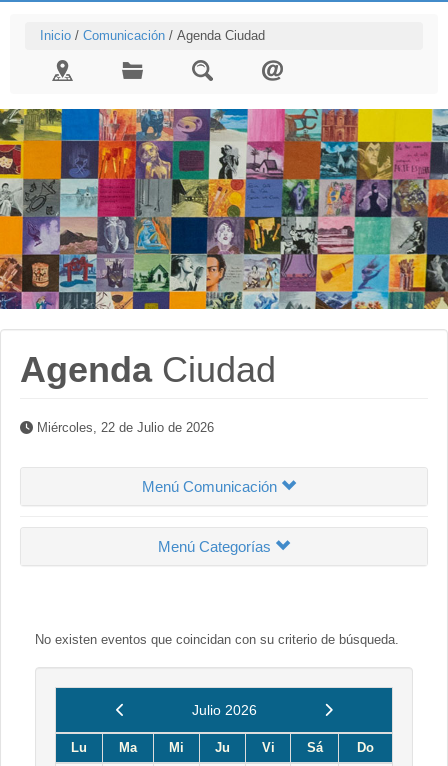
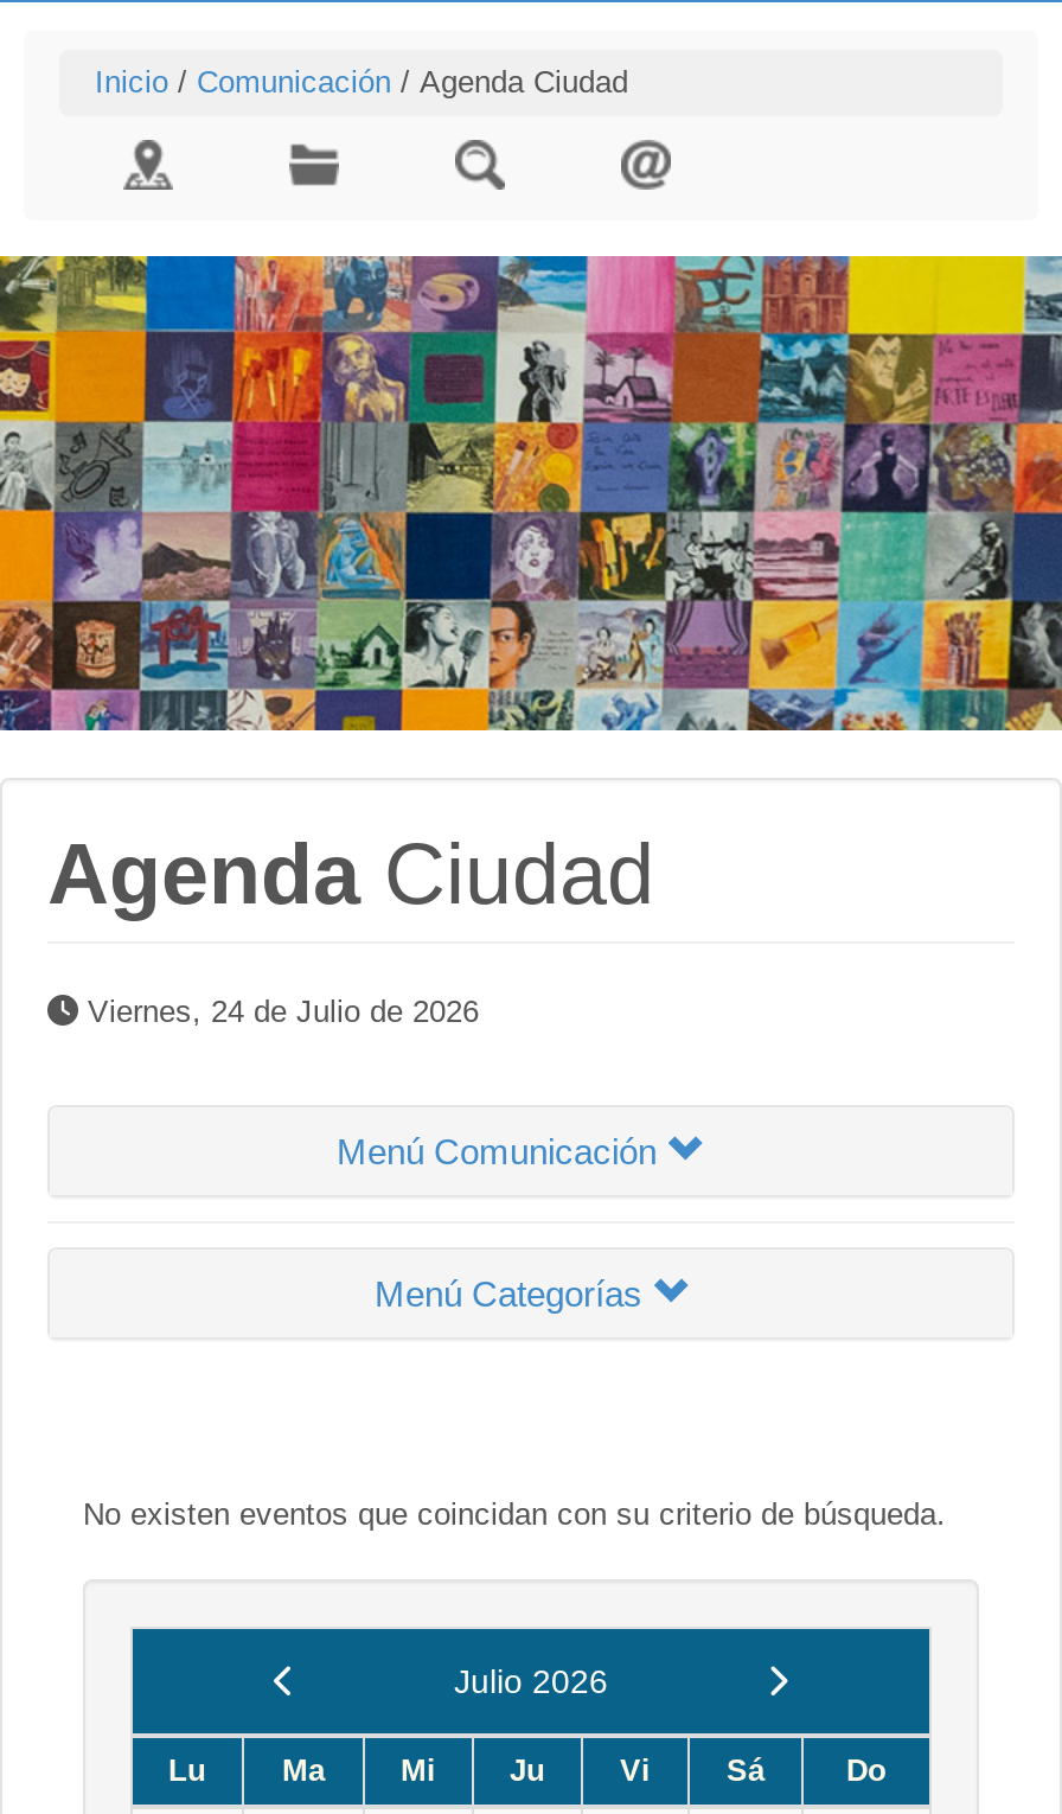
[33,420,214,435] Miércoles, 22 de Julio de 2026 -> [78,994,479,1029] Viernes, 24 de Julio de 2026

